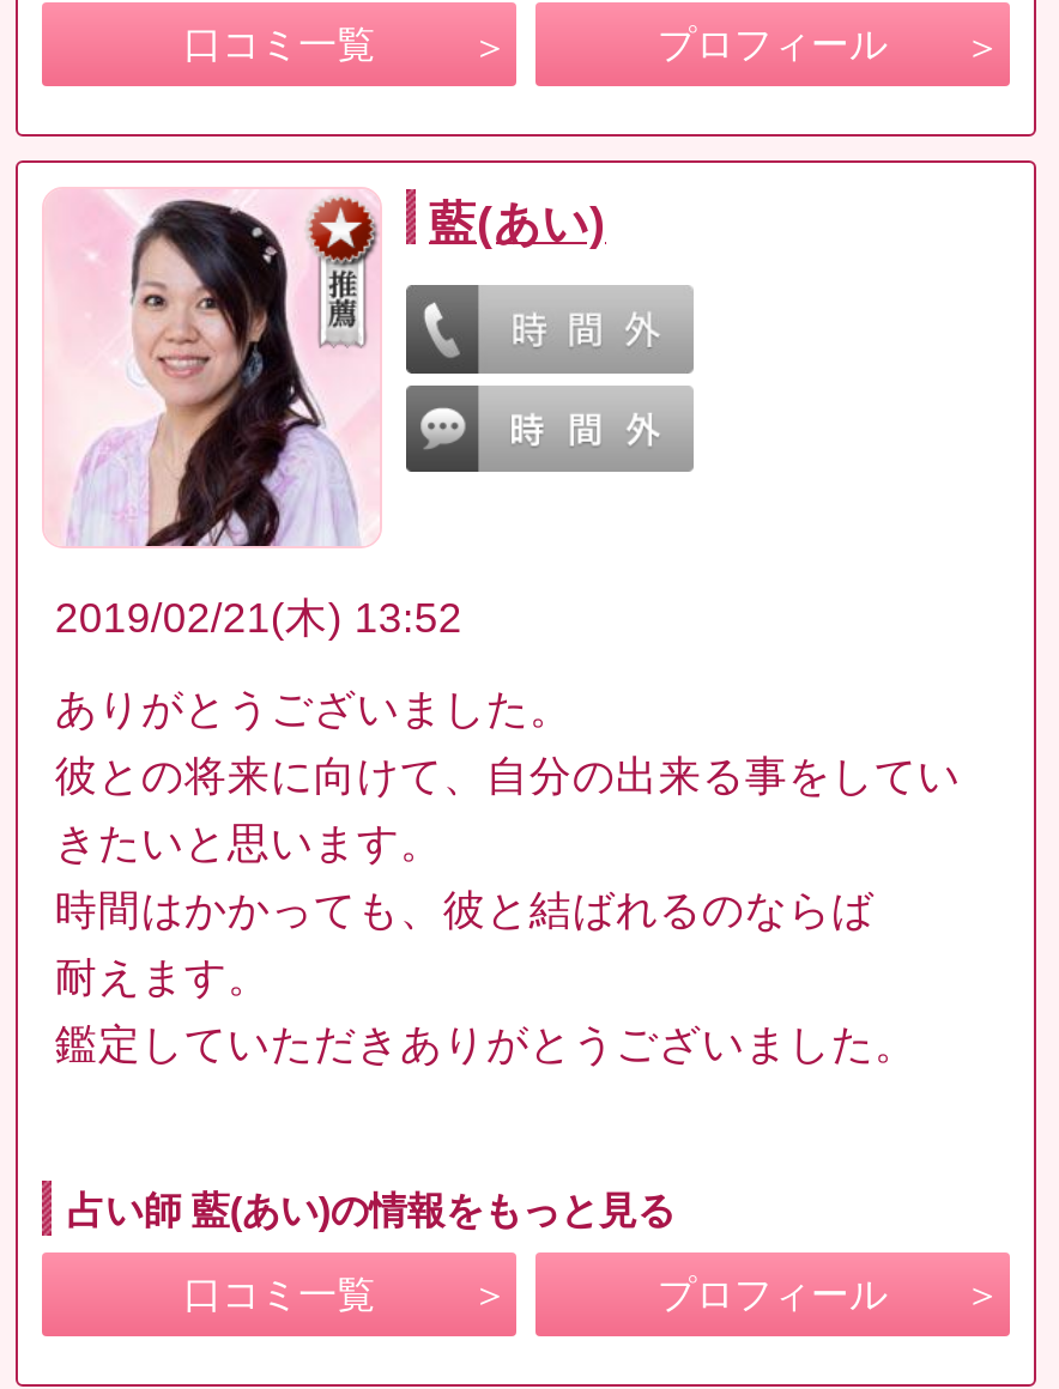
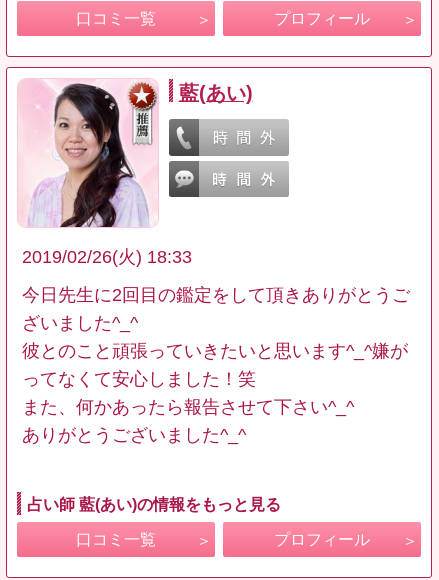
[55,592,462,640] 2019/02/21(木) 13:52 -> [22,247,192,267] 2019/02/26(火) 18:33
[55,683,961,1067] ありがとうございました。 | 彼との将来に向けて、自分の出来る事をしてい | きたいと思います。 | 時間はかかっても、彼と結ばれるのならば | 耐えます。 | 鑑定していただきありがとうございました。 -> [22,285,410,445] 今日先生に2回目の鑑定をして頂きありがとうご | ざいました^_^ | 彼とのこと頑張っていきたいと思います^_^嫌が | ってなくて安心しました！笑 | また、何かあったら報告させて下さい^_^ | ありがとうございました^_^

